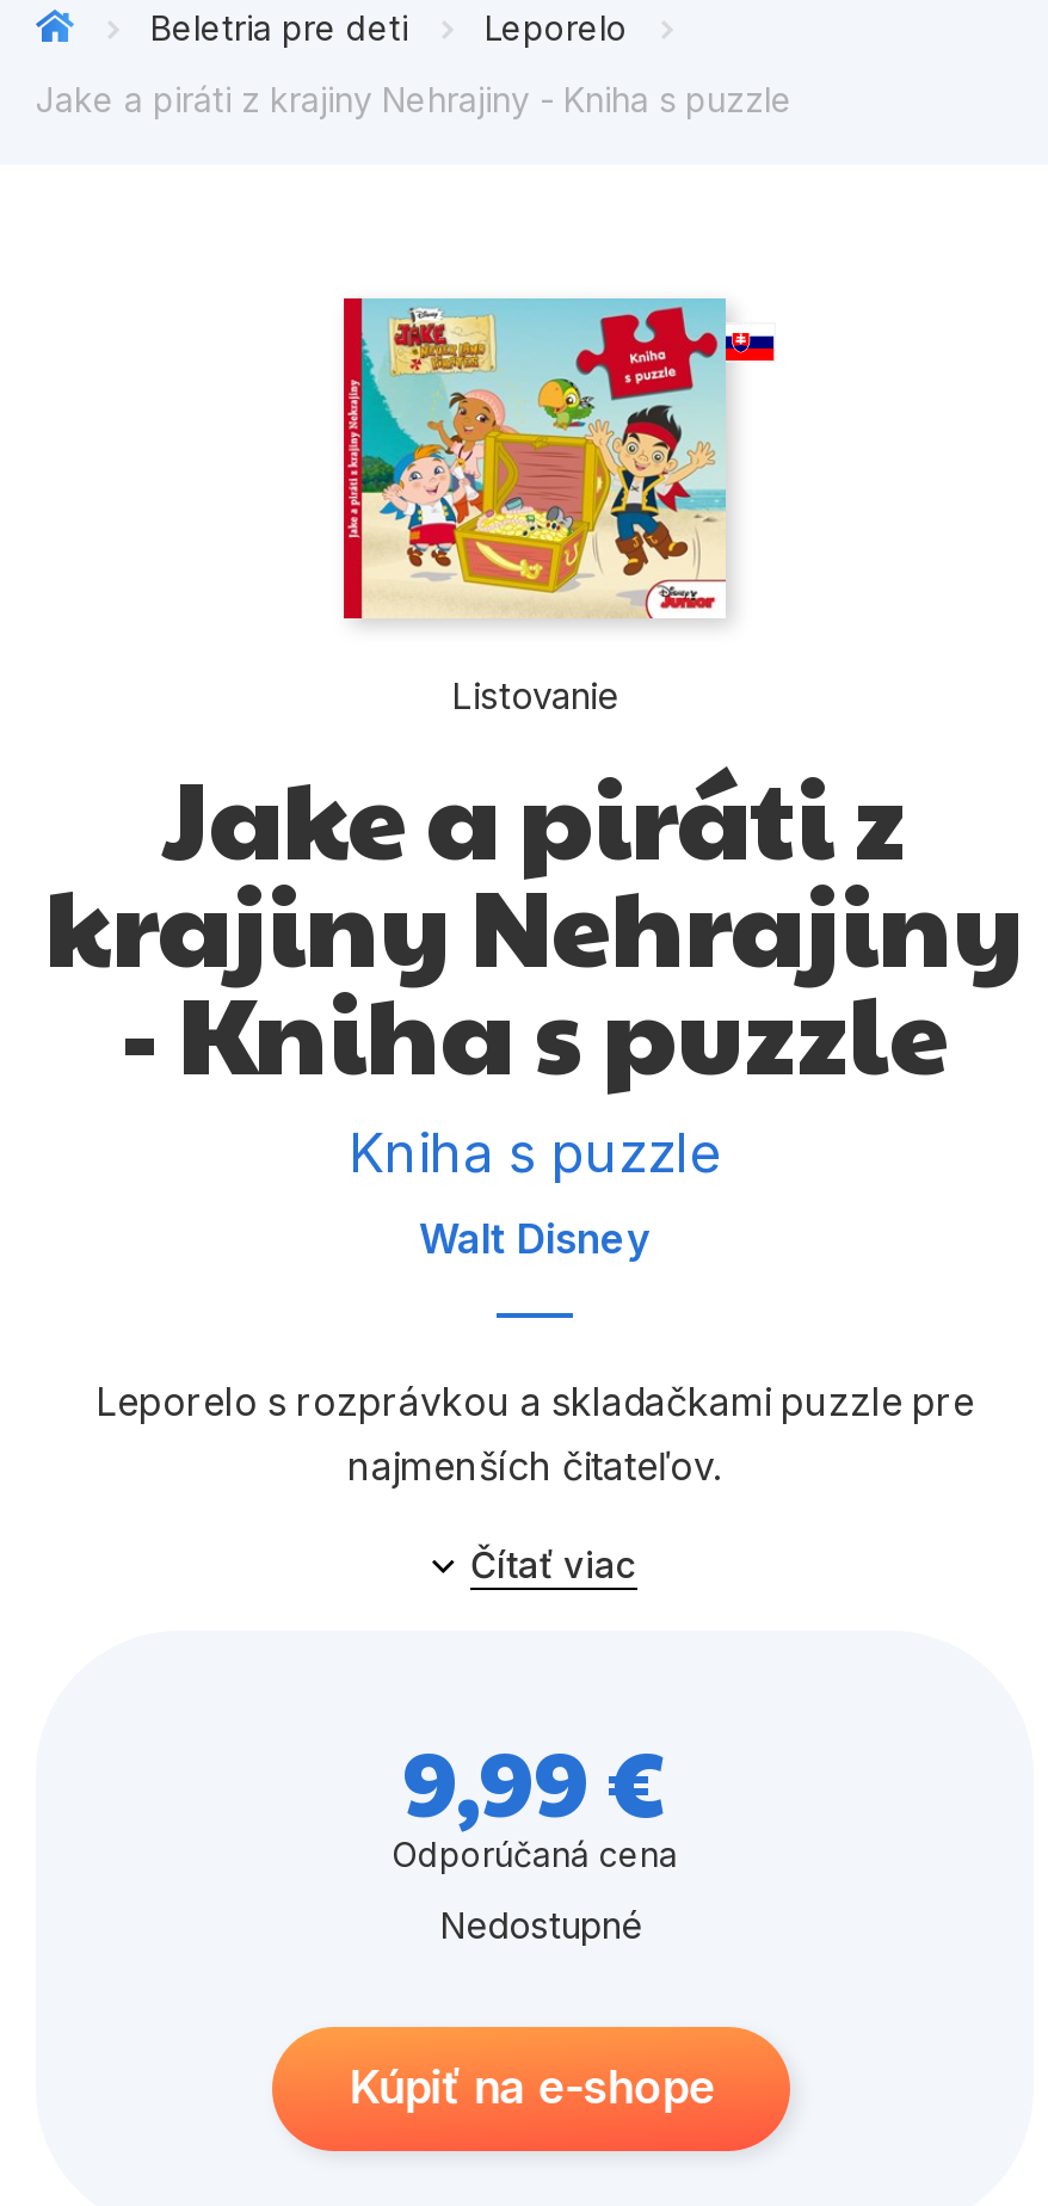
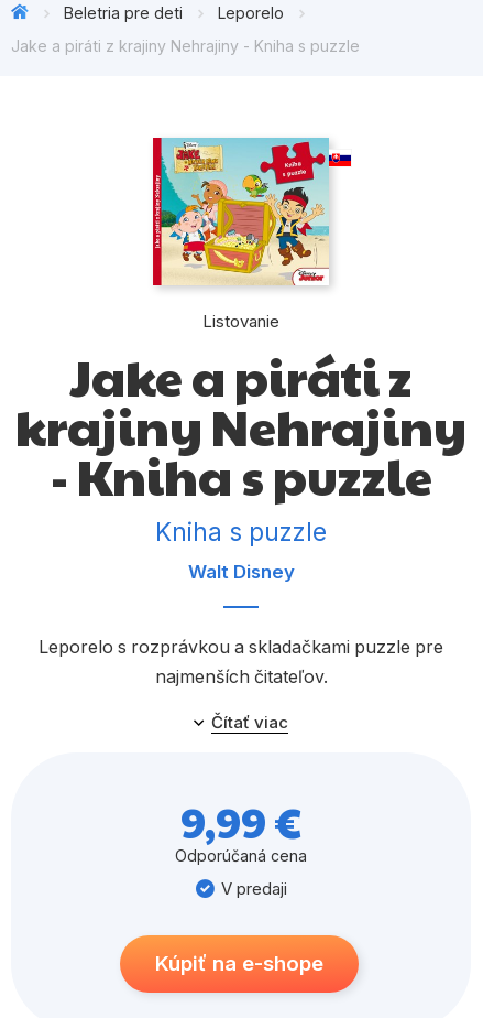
[439,1902,642,1947] Nedostupné -> [221,878,287,899] V predaji

